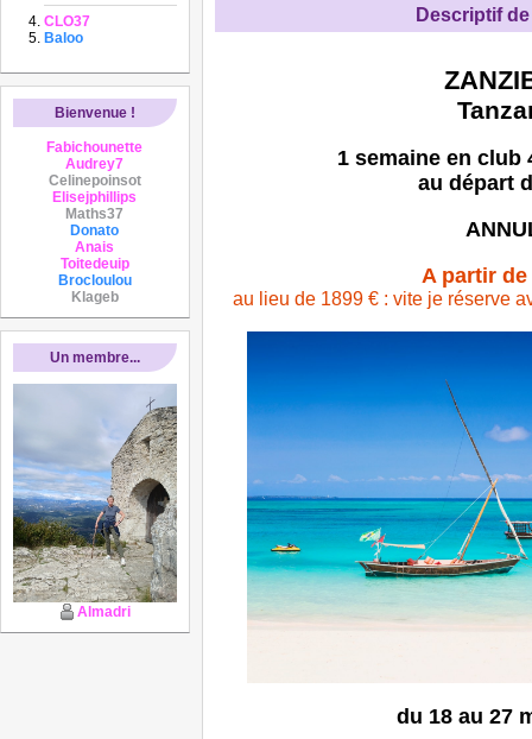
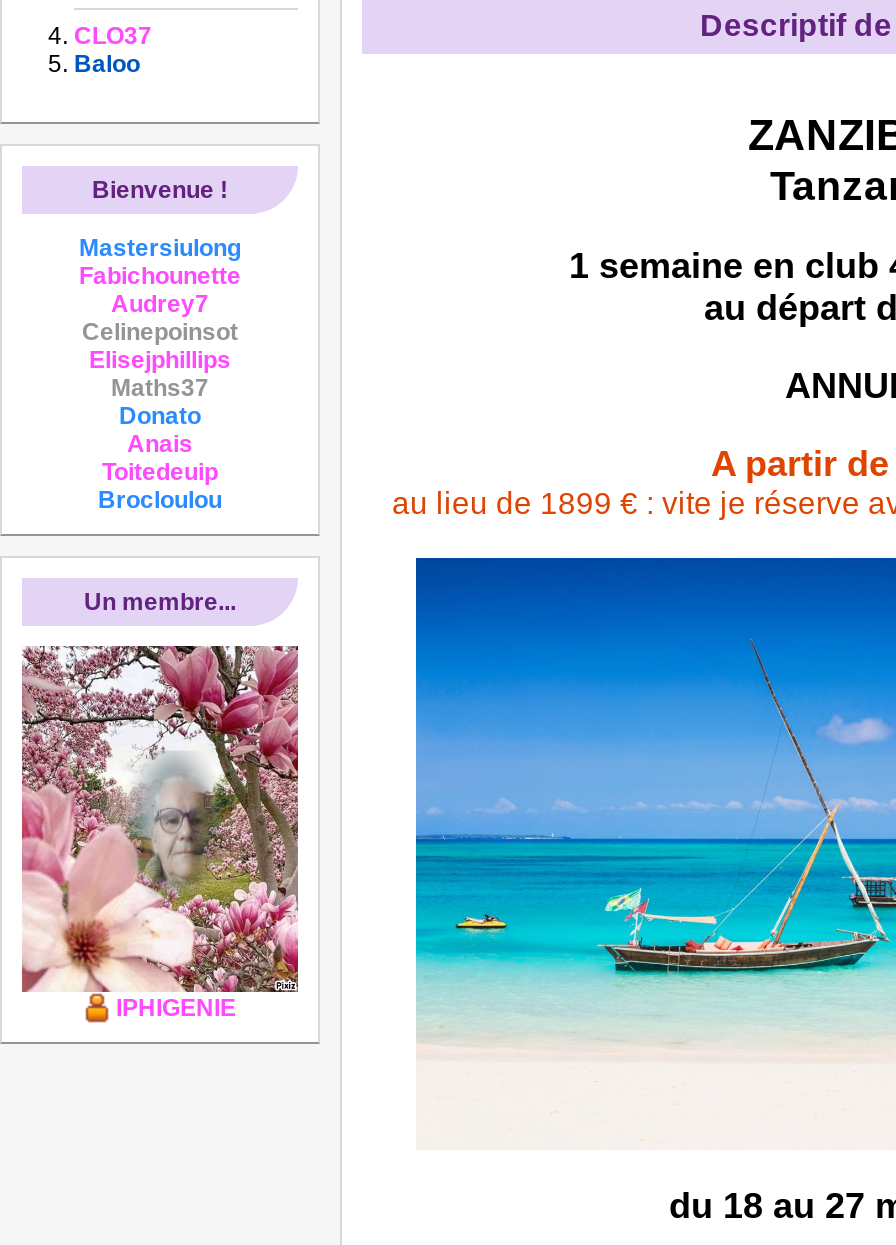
none -> [79,234,241,262] Mastersiulong
[71,289,119,305] Klageb -> none
[12,384,178,620] [image] | Almadri -> [20,644,300,1022] [image] | IPHIGENIE

